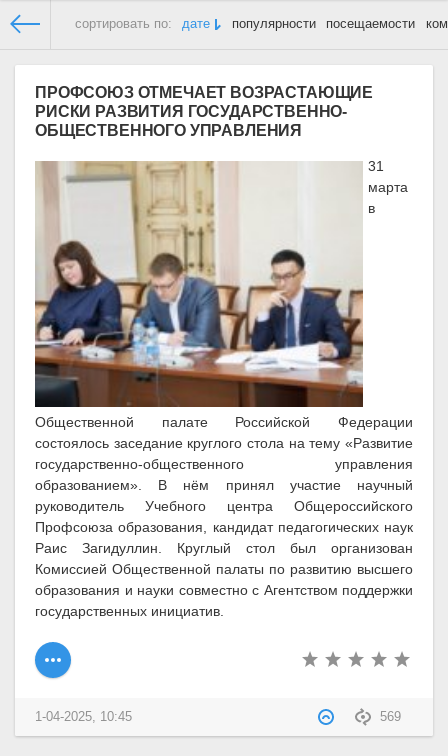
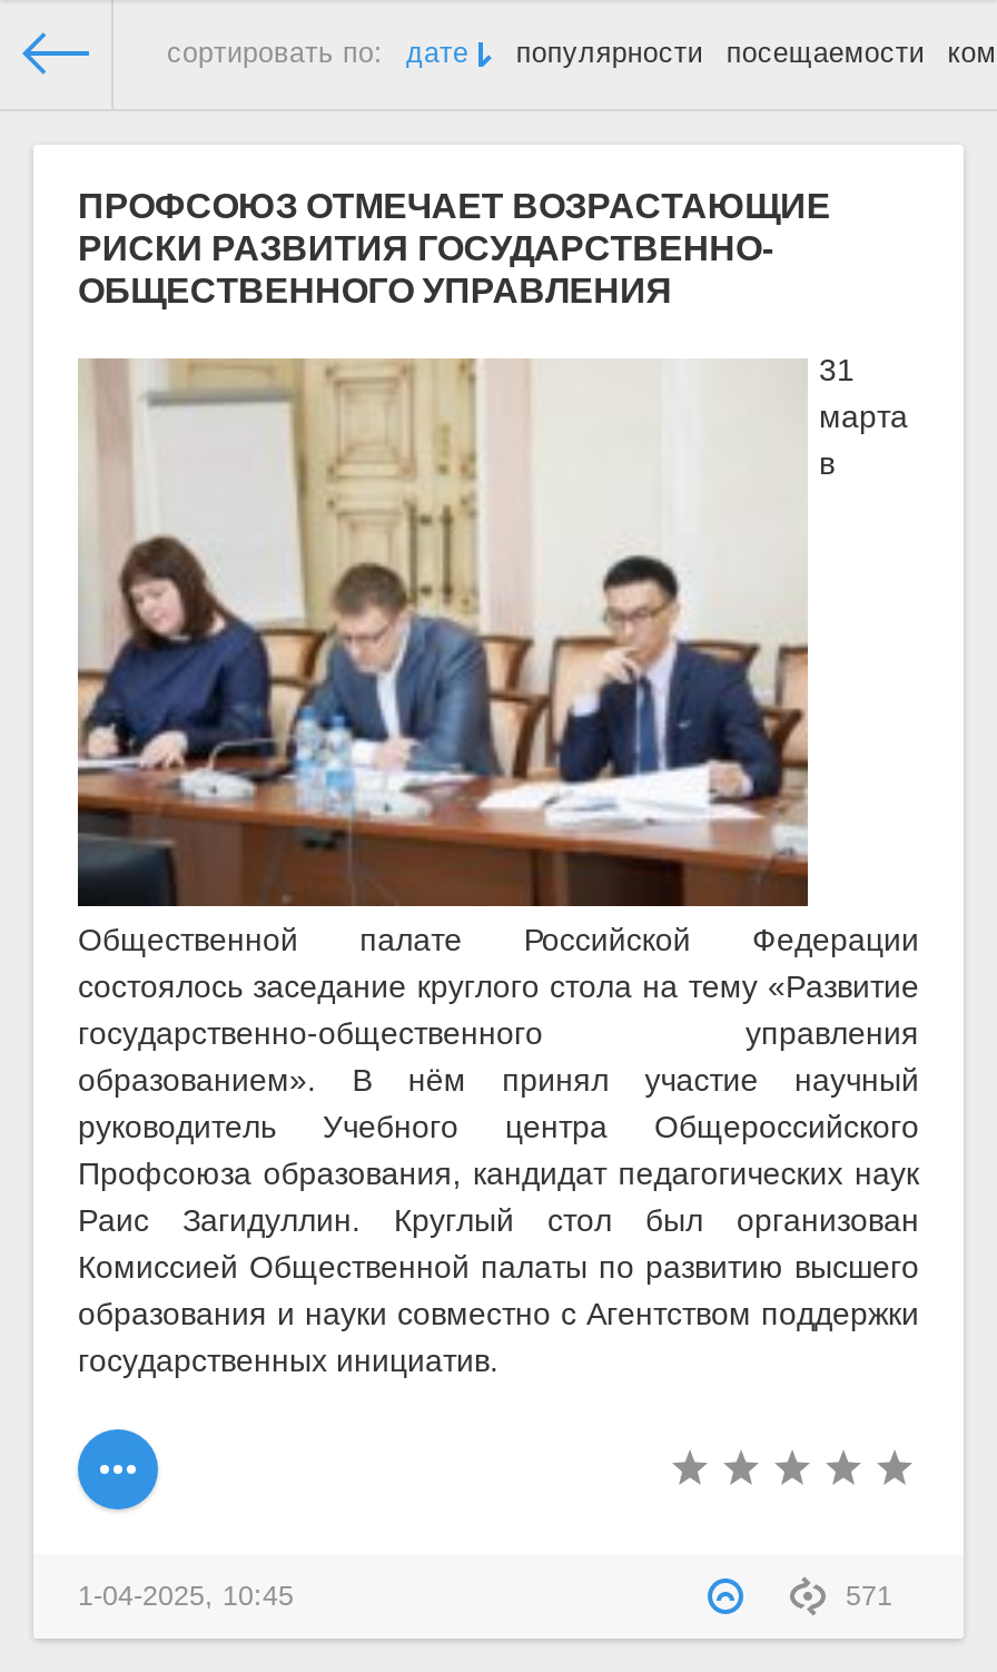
[376,710,401,724] 569 -> [837,1582,892,1613] 571

